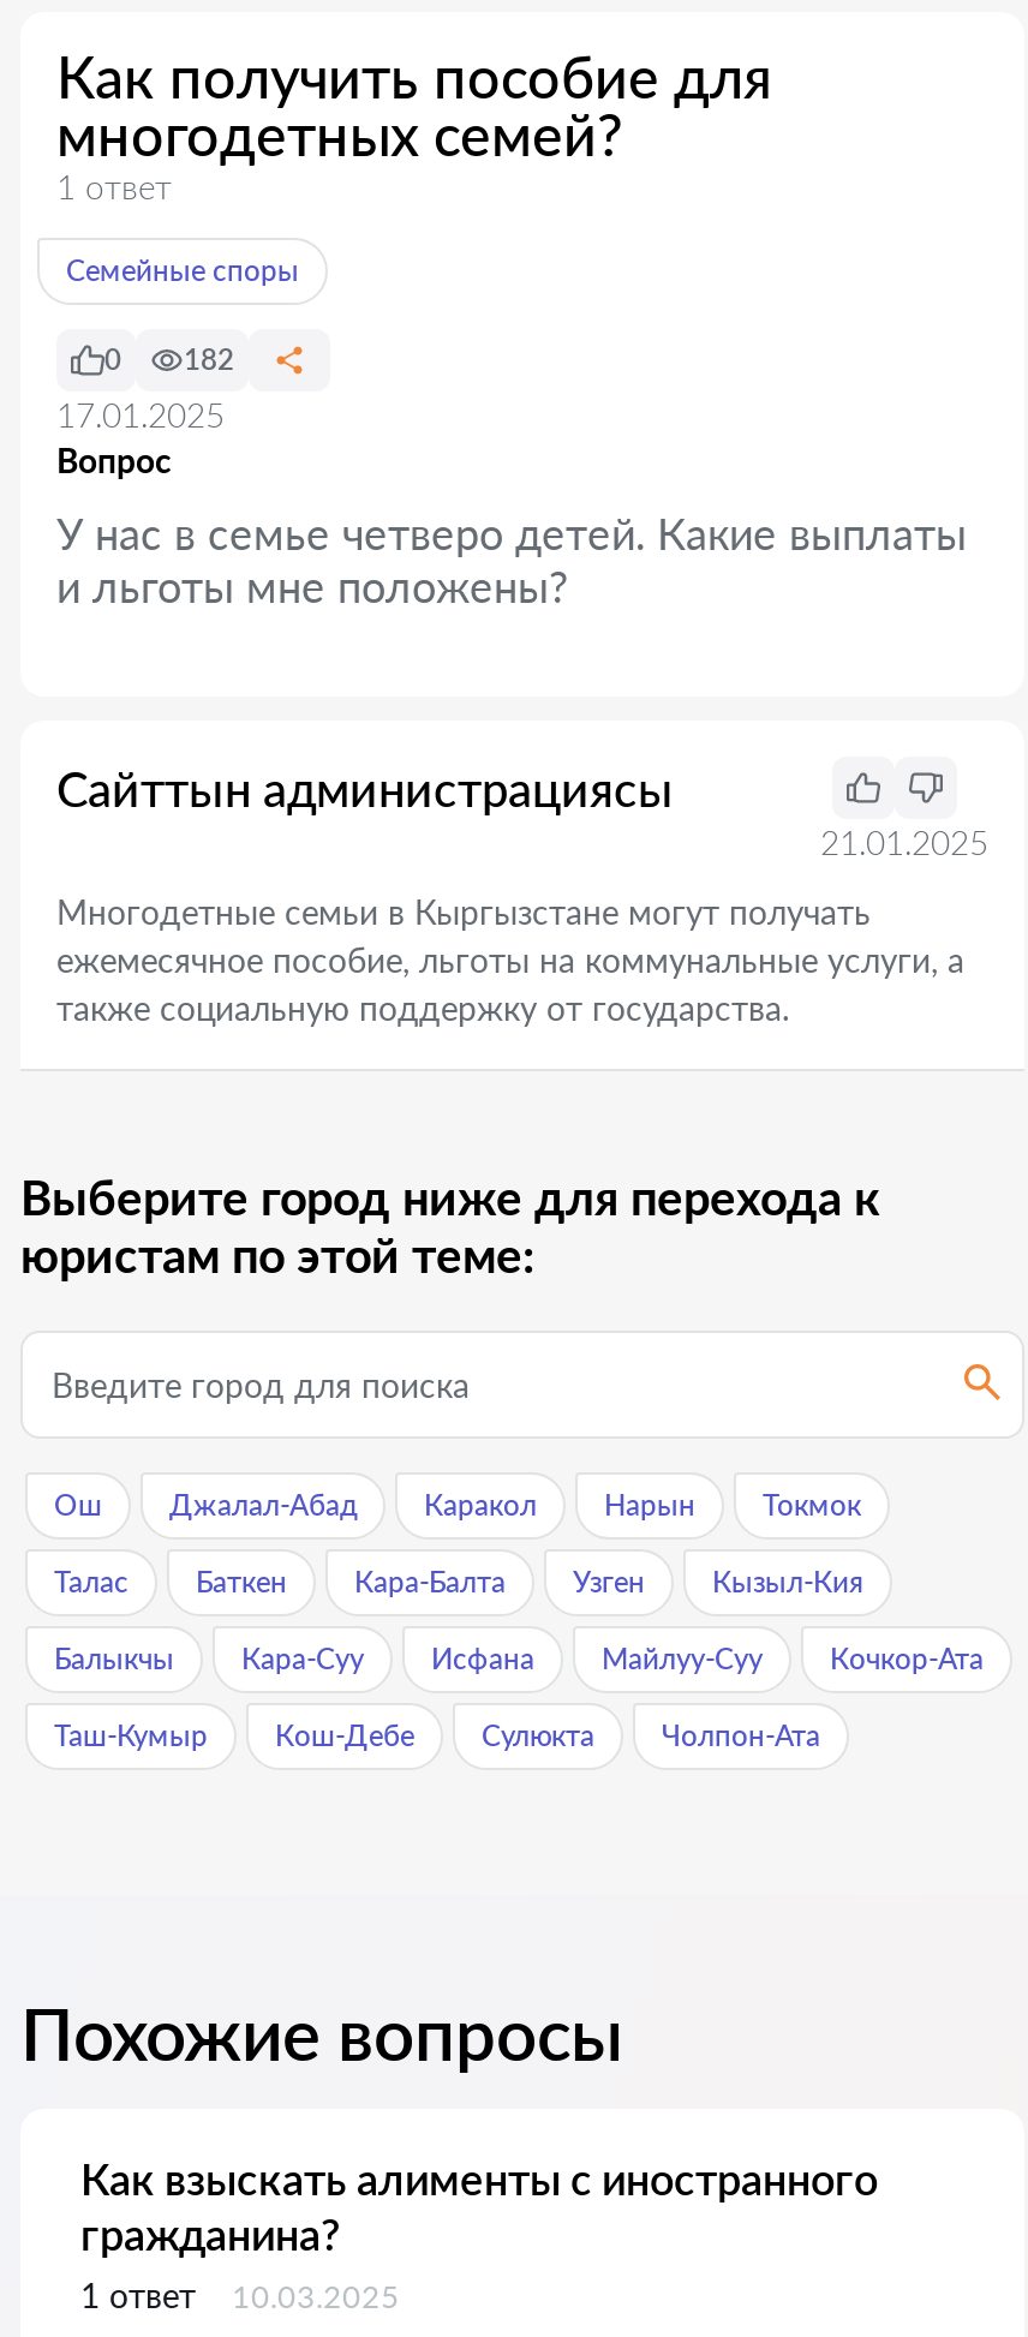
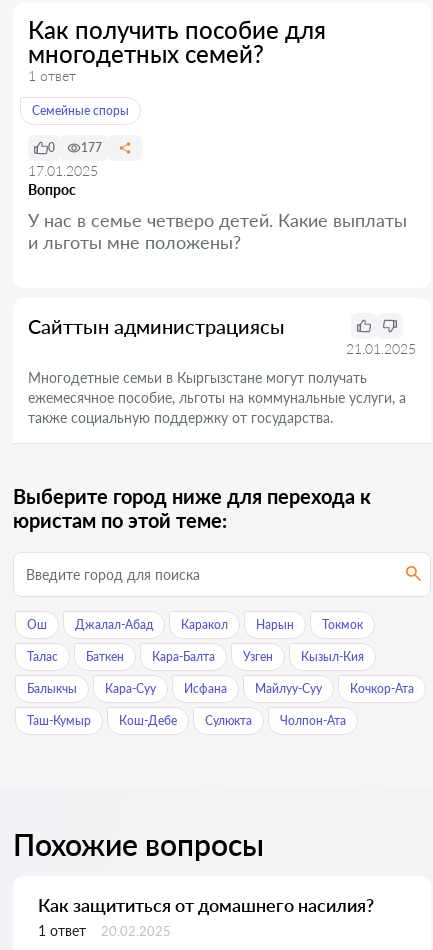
[104,341,234,377] 0 182 -> [48,140,102,155] 0 177
[80,2152,878,2260] Как взыскать алименты с иностранного | гражданина? -> [38,894,374,916] Как защититься от домашнего насилия?
[80,2275,400,2315] 1 ответ 10.03.2025 -> [38,922,171,939] 1 ответ 20.02.2025

